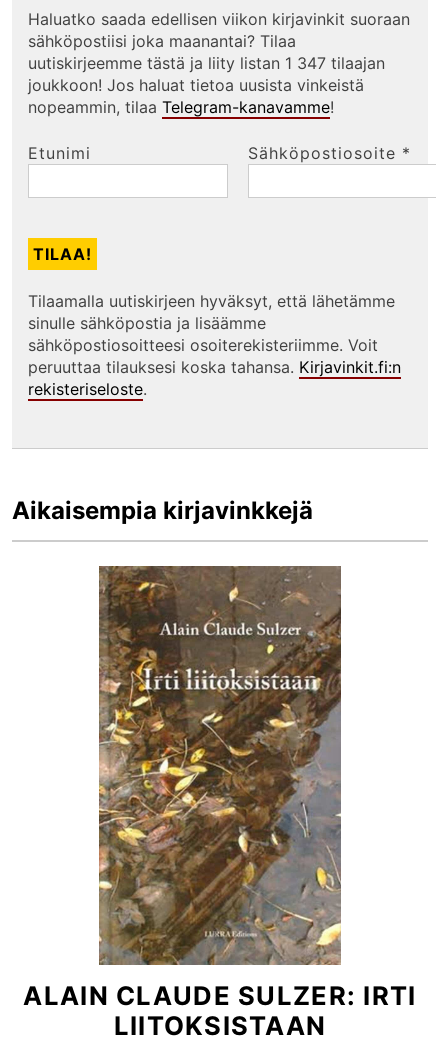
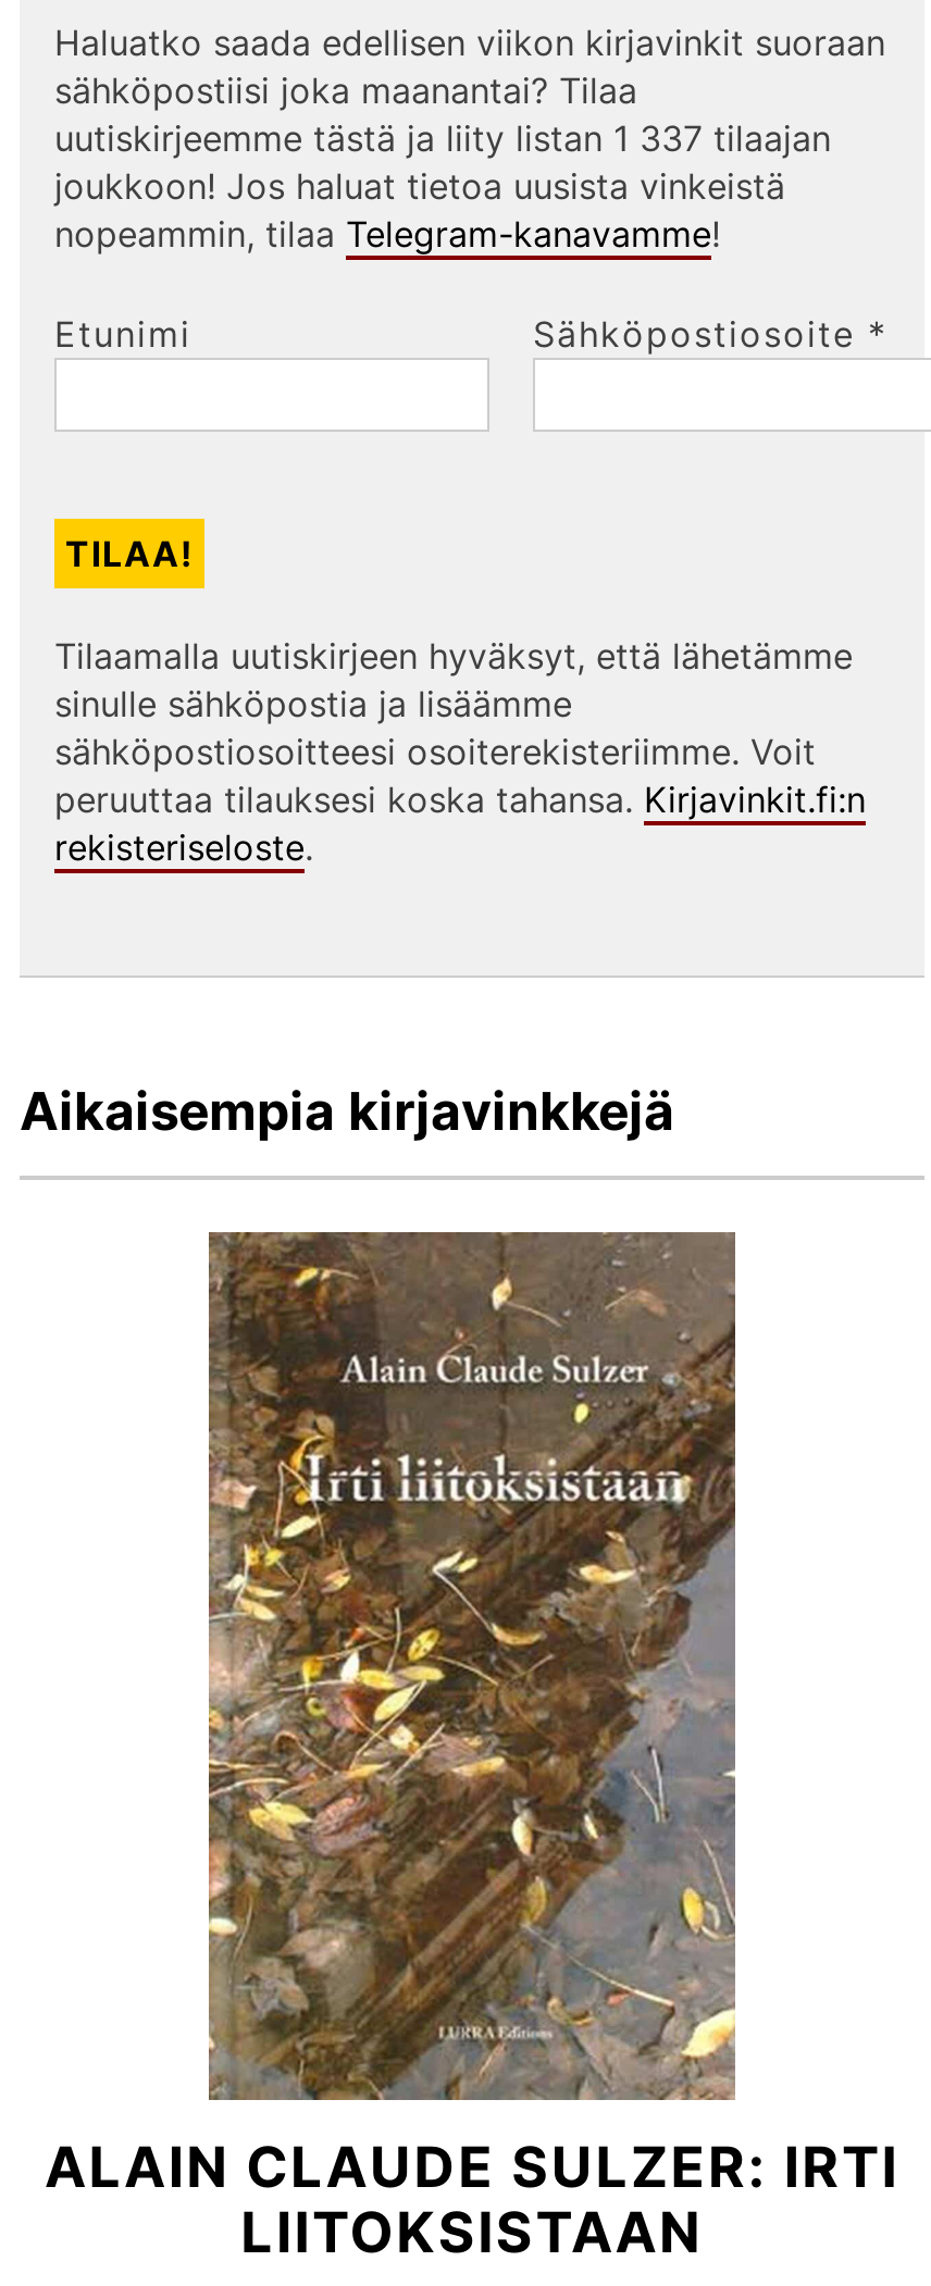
[28,53,385,73] uutiskirjeemme tästä ja liity listan 1 347 tilaajan -> [54,116,831,160] uutiskirjeemme tästä ja liity listan 1 337 tilaajan

